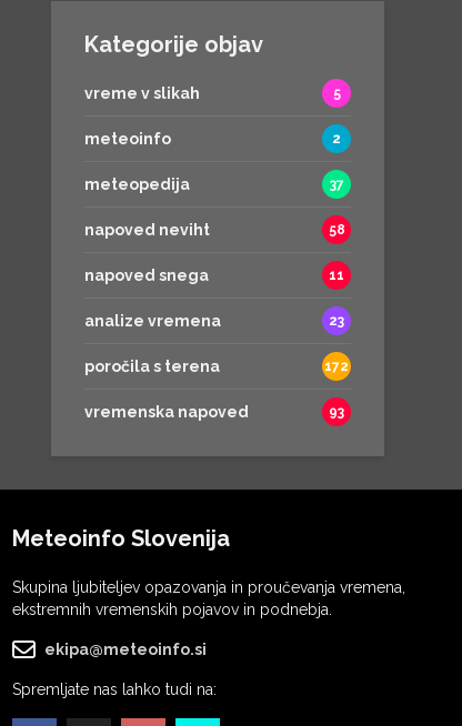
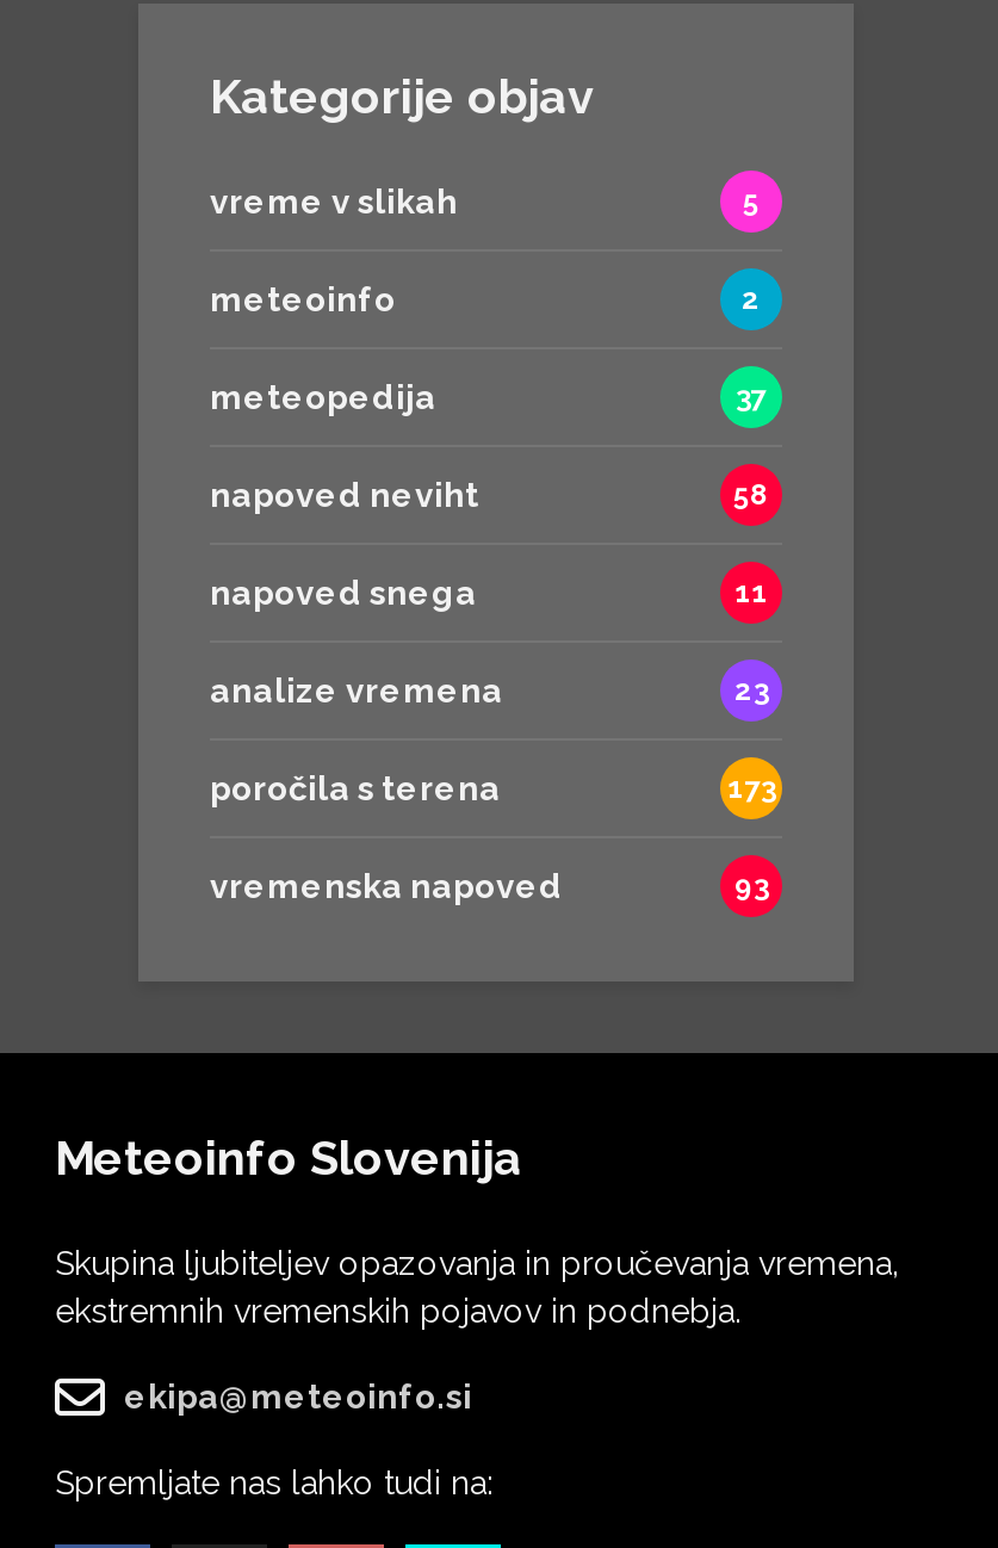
[324,359,349,375] 172 -> [727,771,775,805] 173

